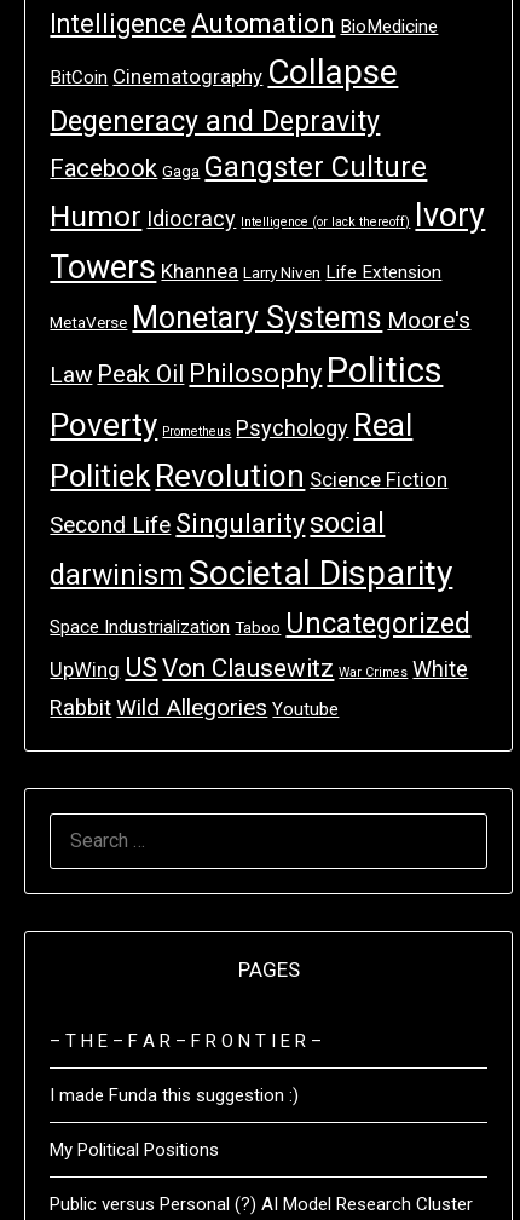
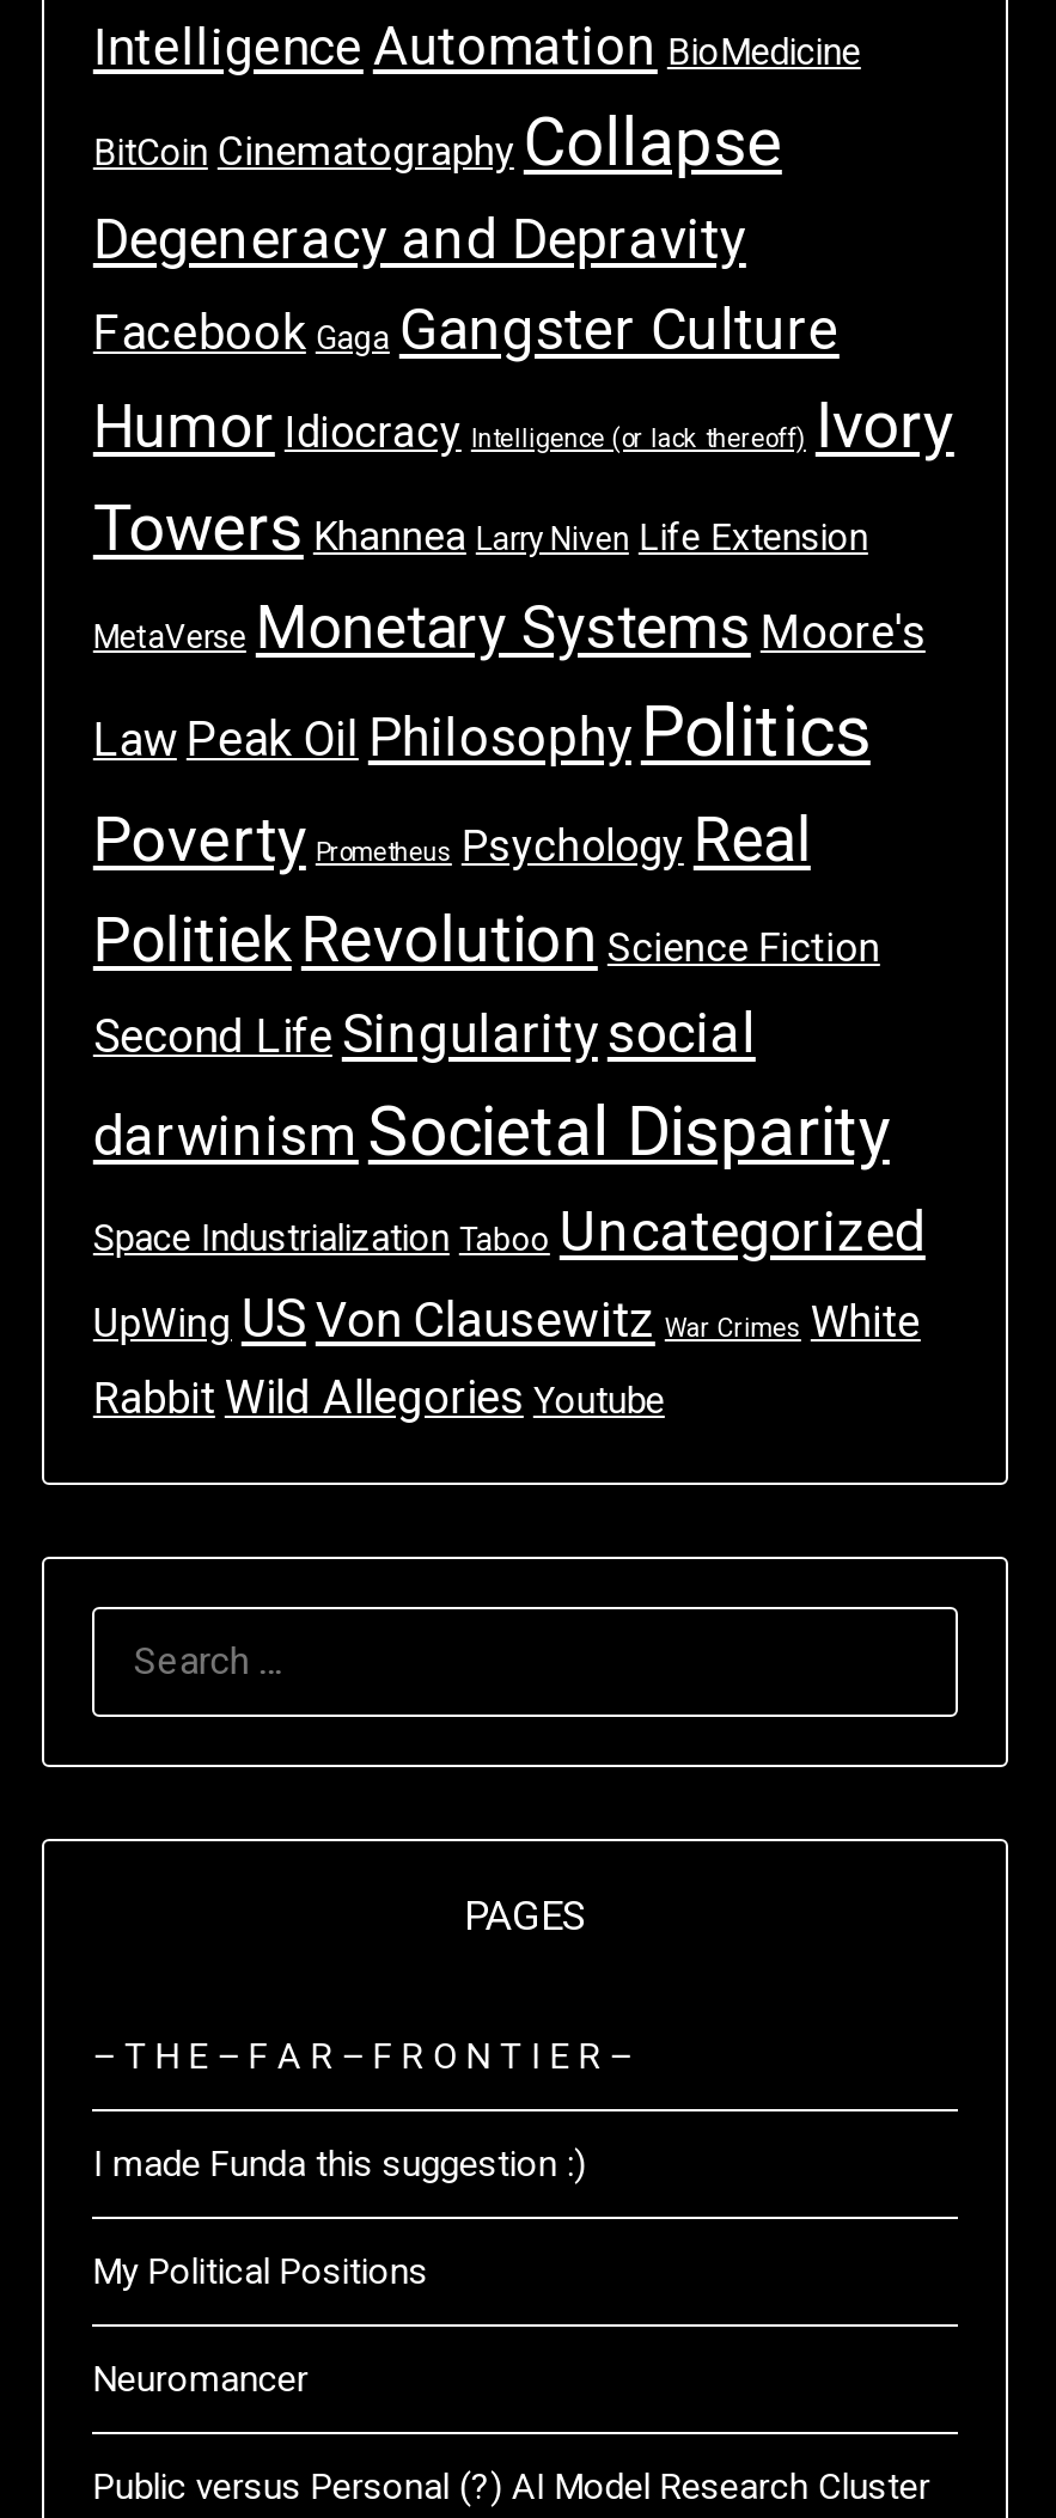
none -> [93,2358,308,2401] Neuromancer

